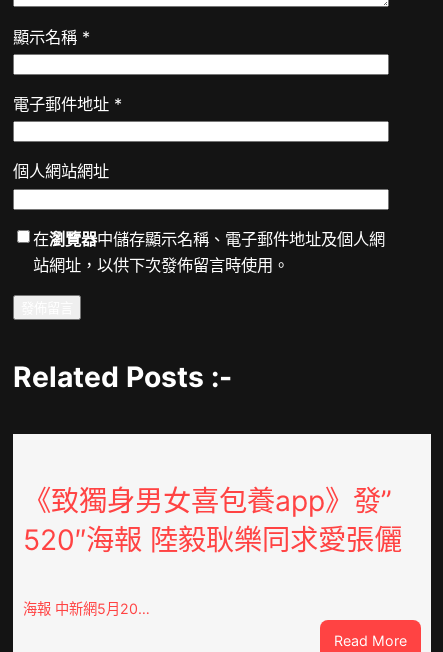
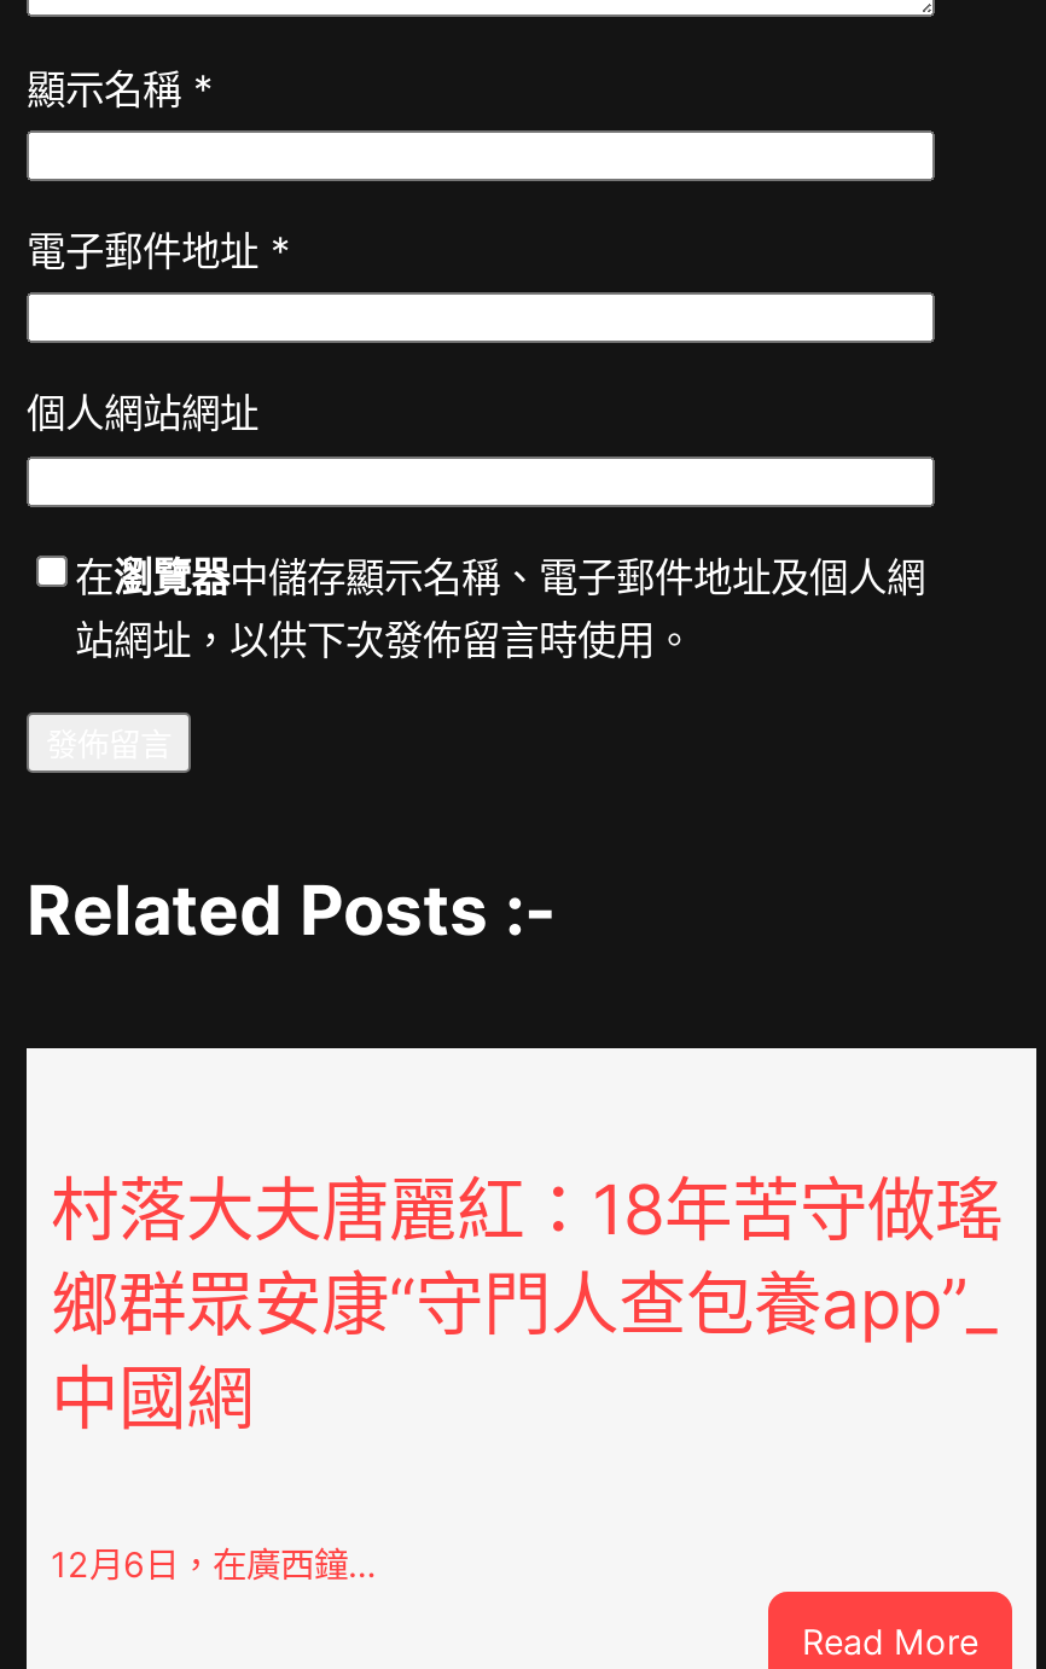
[23,484,402,557] 《致獨身男女喜包養app》發” | 520″海報 陸毅耿樂同求愛張儷 -> [51,1169,1003,1439] 村落大夫唐麗紅：18年苦守做瑤 | 鄉群眾安康“守門人查包養app”_ | 中國網
[23,600,150,617] 海報 中新網5月20… -> [51,1542,377,1583] 12月6日，在廣西鐘…

